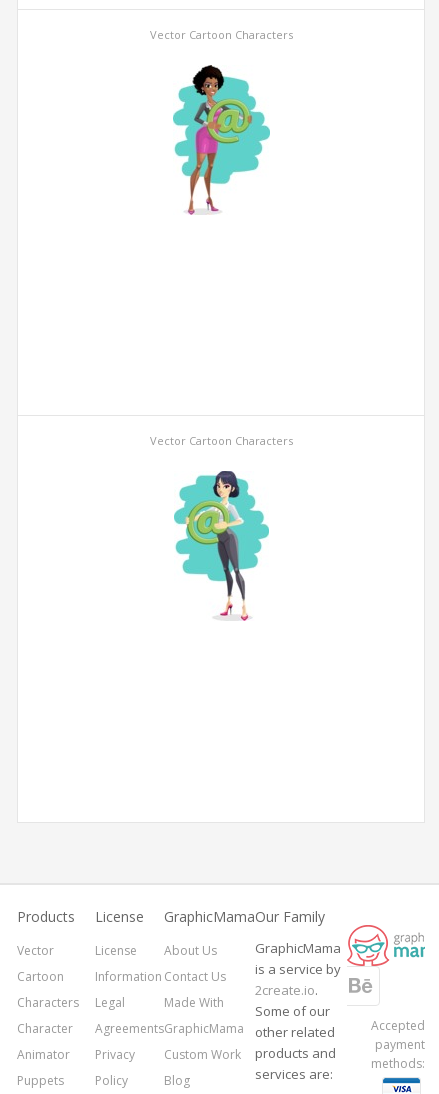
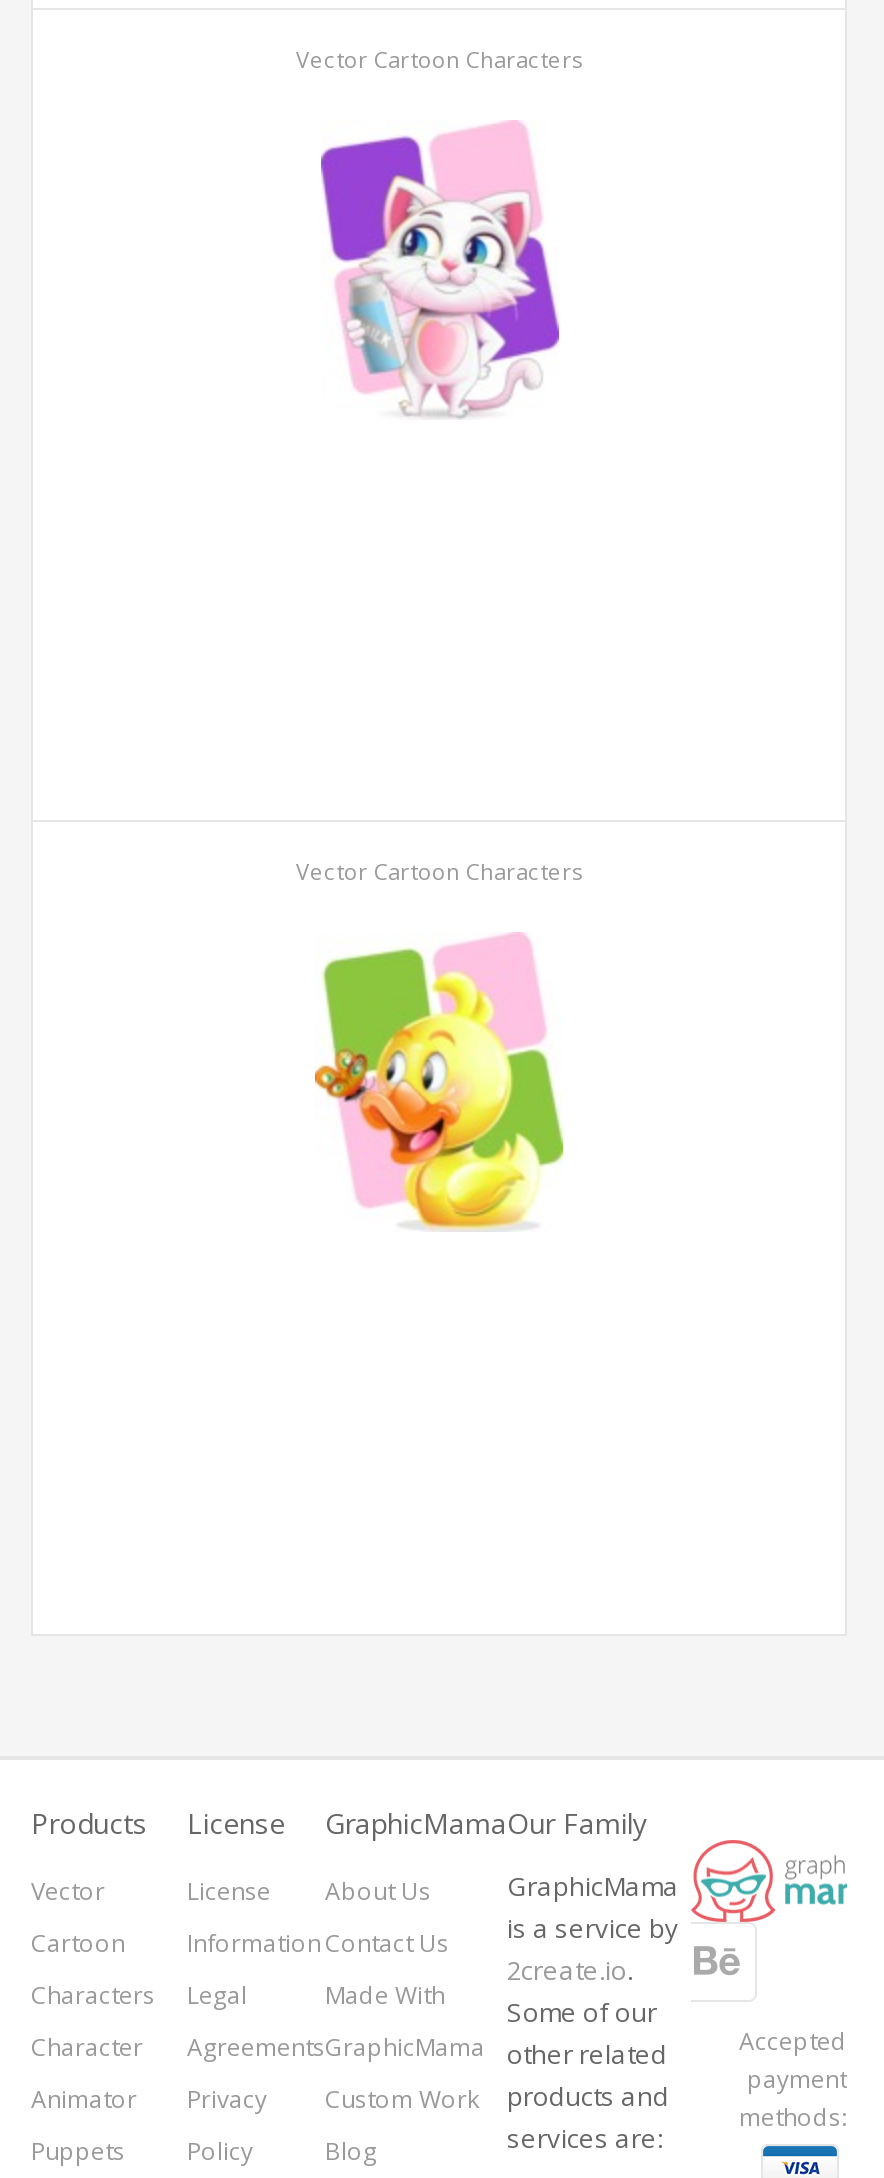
[162,64,281,216] [image] -> [319,120,561,420] [image]
[159,470,283,621] [image] -> [313,932,565,1230] [image]

